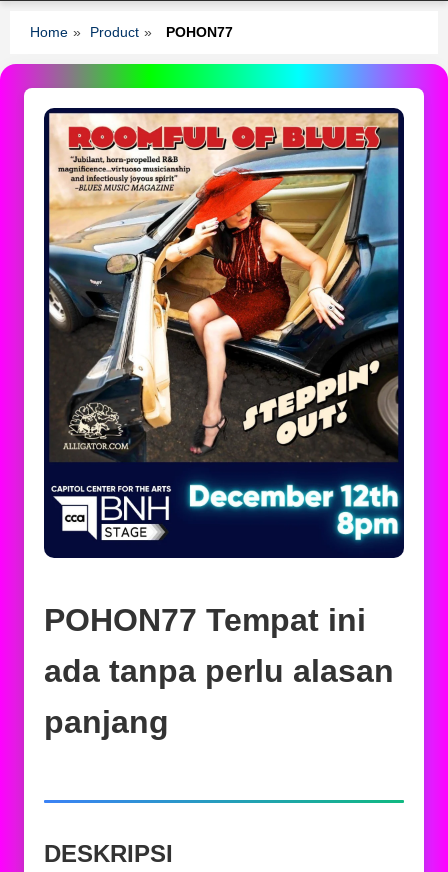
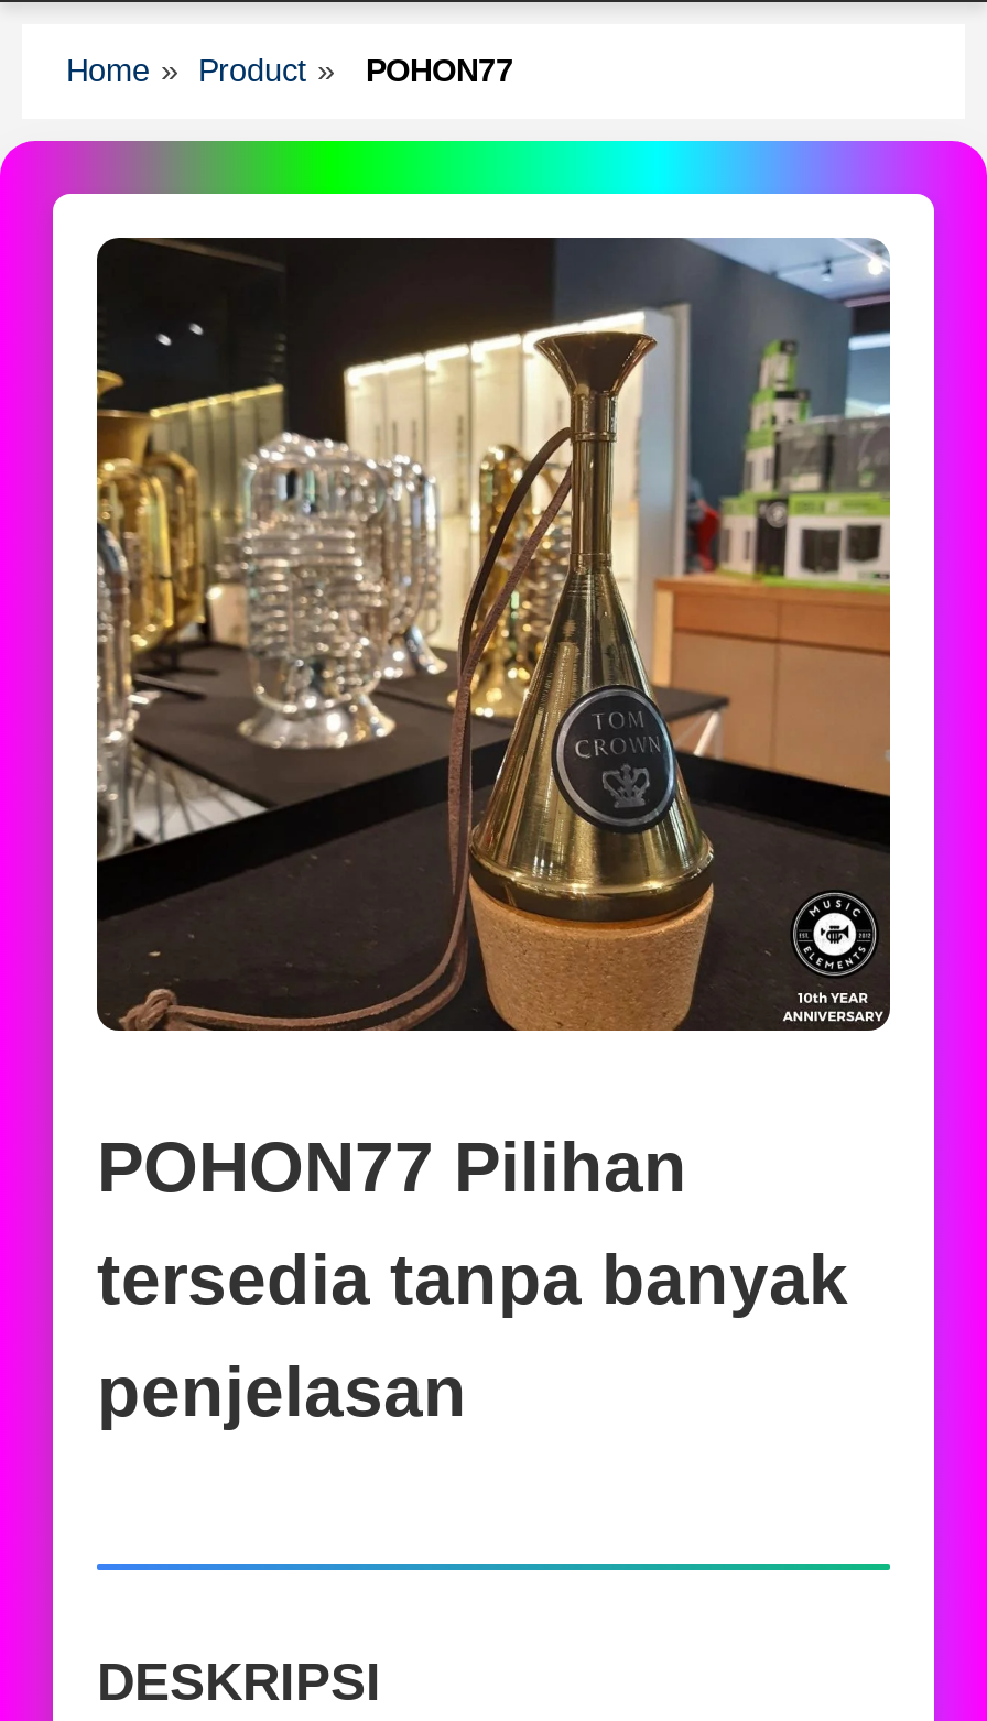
[43,107,405,556] [image] -> [95,238,892,1033] [image]
[44,602,394,740] POHON77 Tempat ini | ada tanpa perlu alasan | panjang -> [97,1128,848,1431] POHON77 Pilihan | tersedia tanpa banyak | penjelasan

